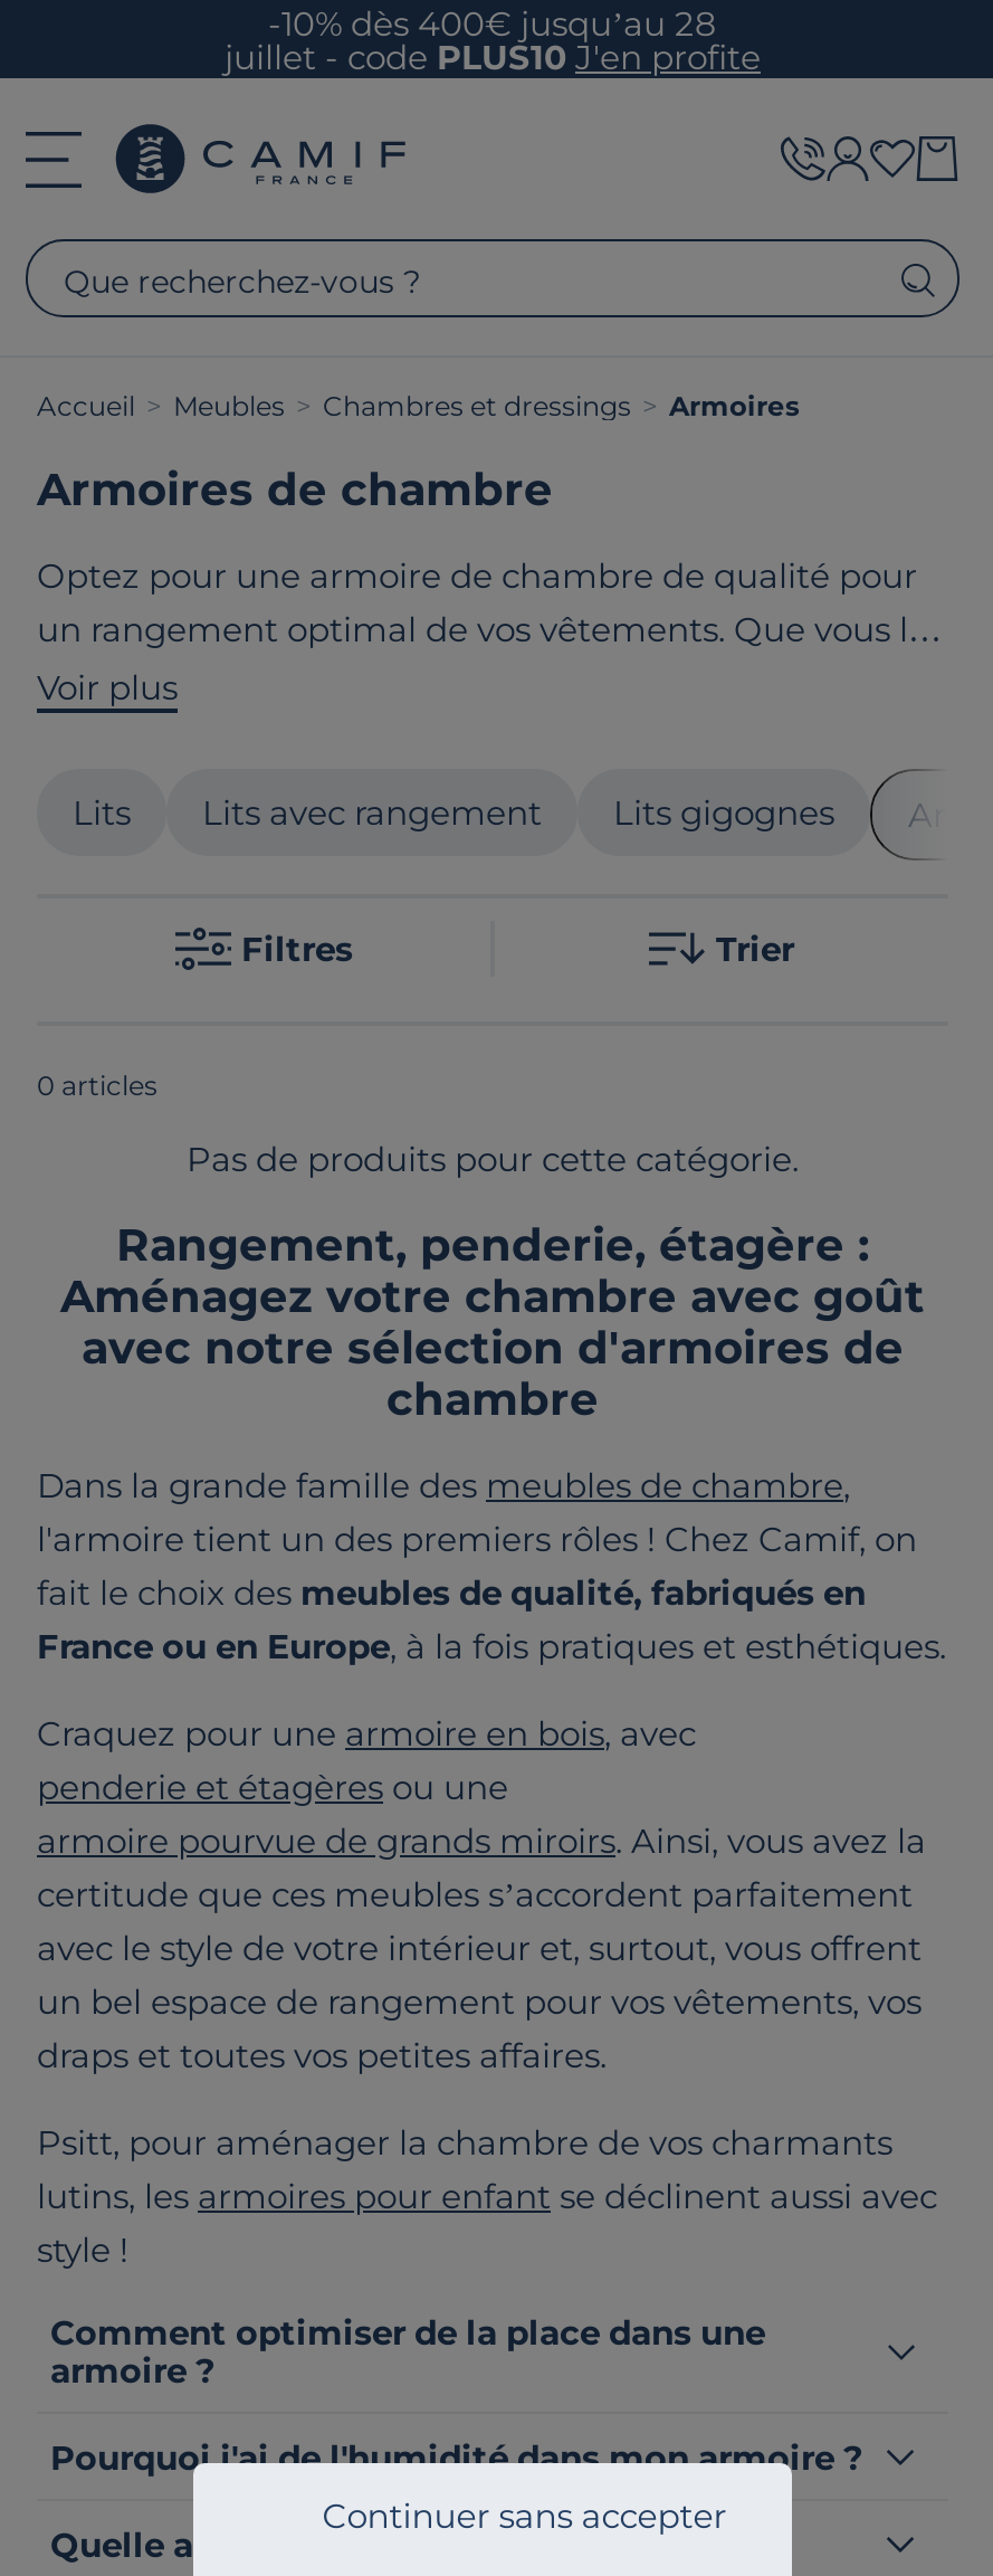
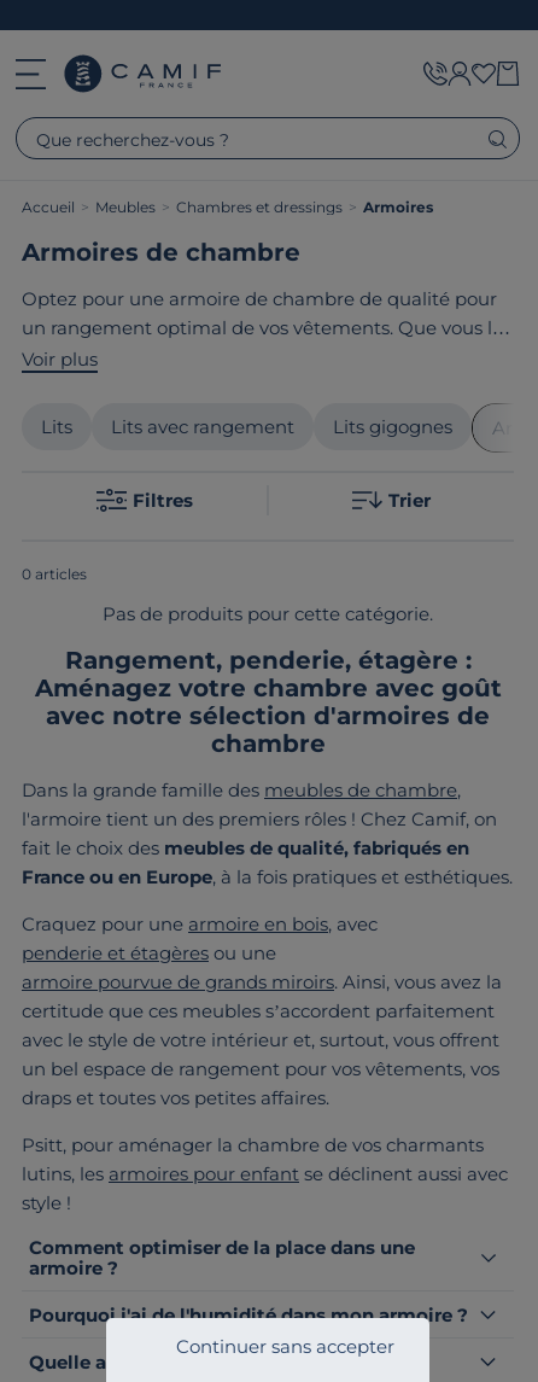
[225,1,761,77] -10% dès 400€ jusqu’au 28 | juillet - codePLUS10 J'en profite -> none

